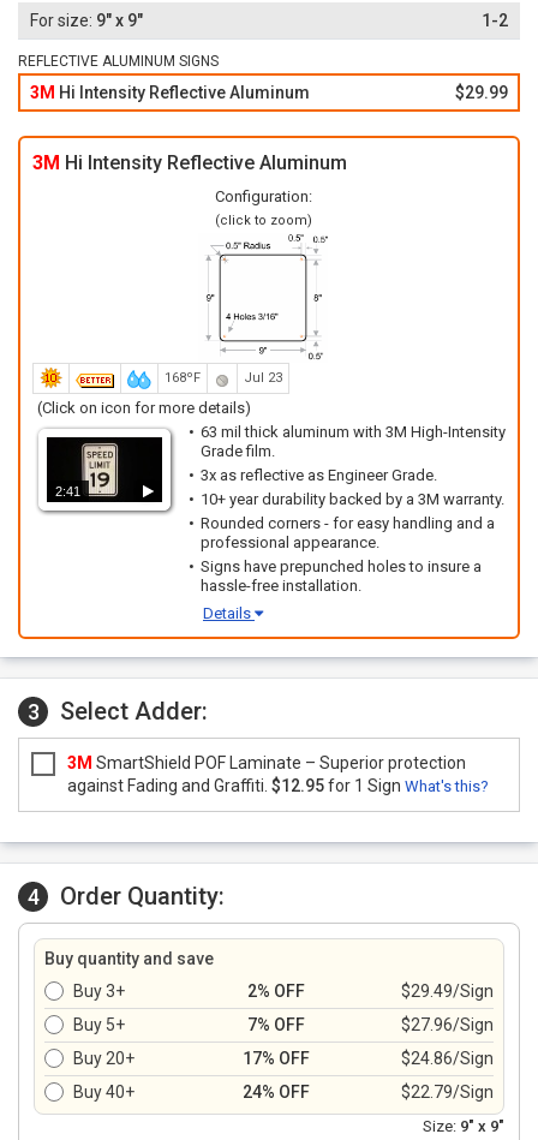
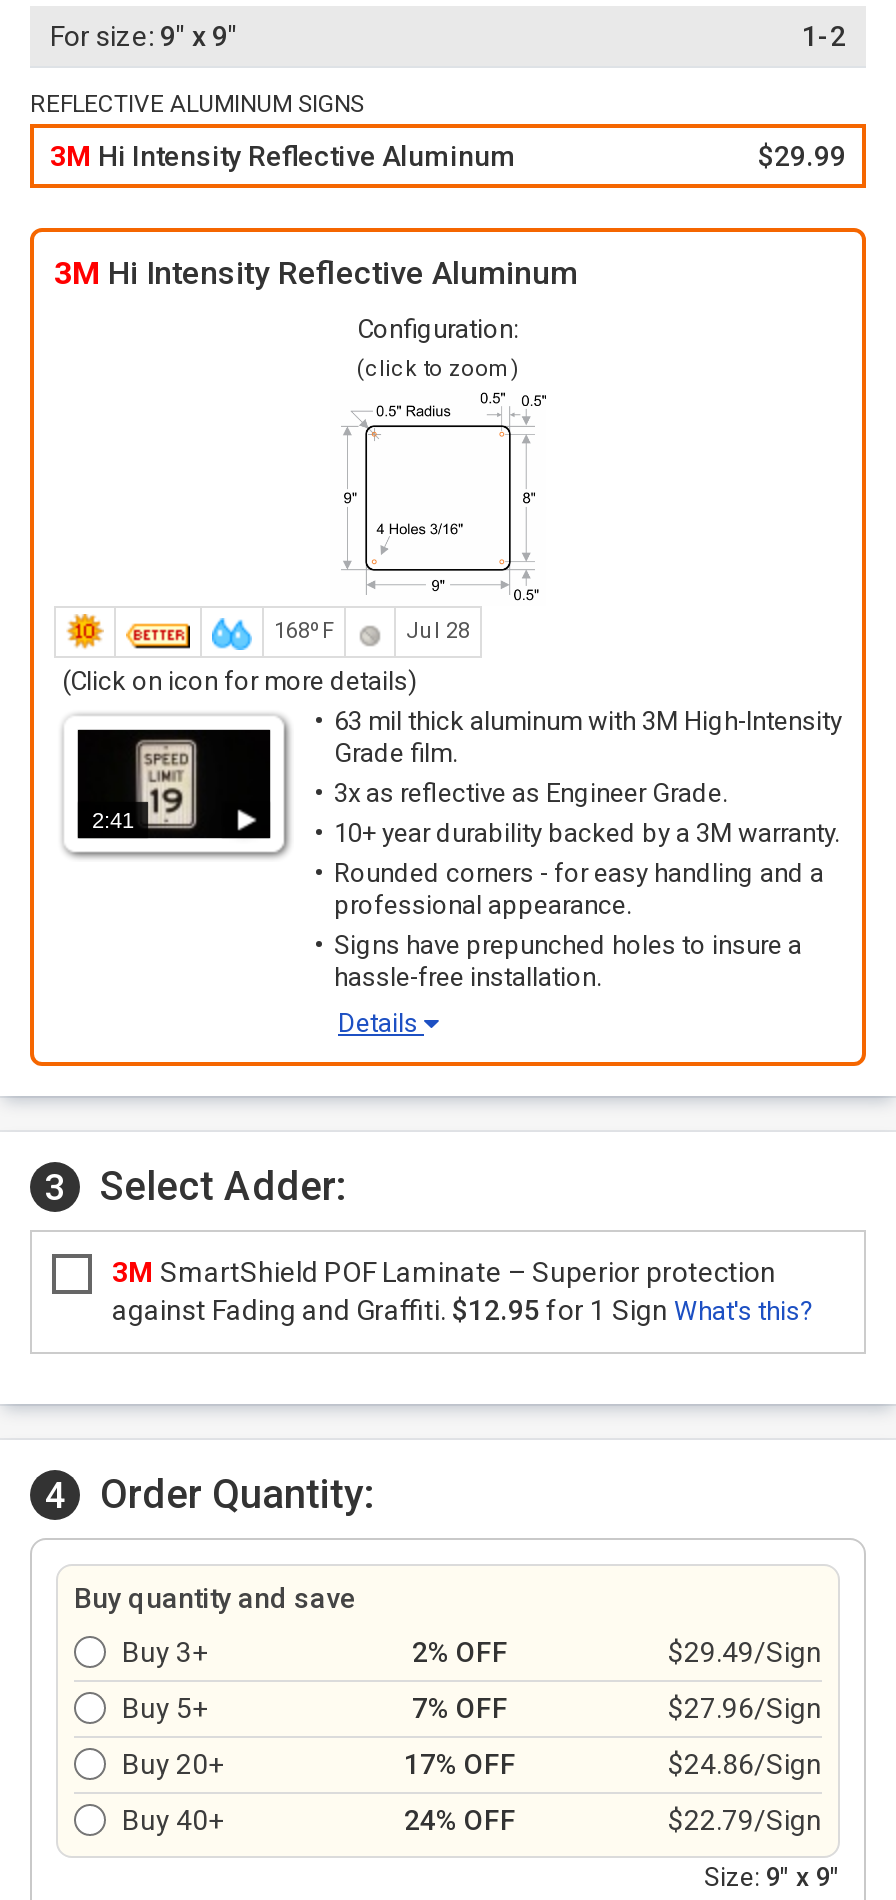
[244,370,282,386] Jul 23 -> [406,618,470,644] Jul 28

